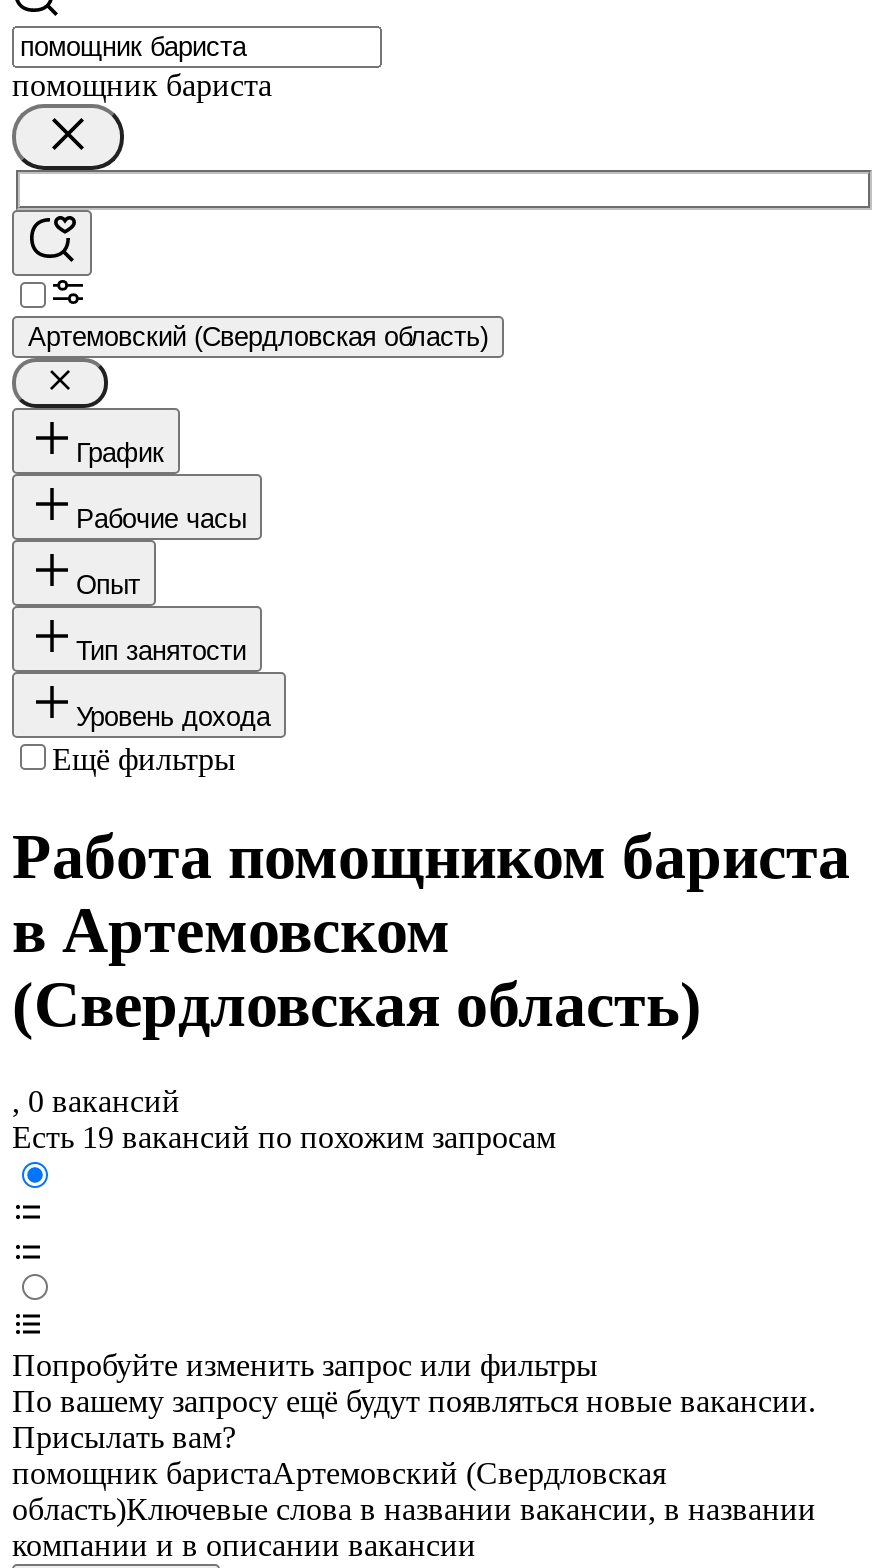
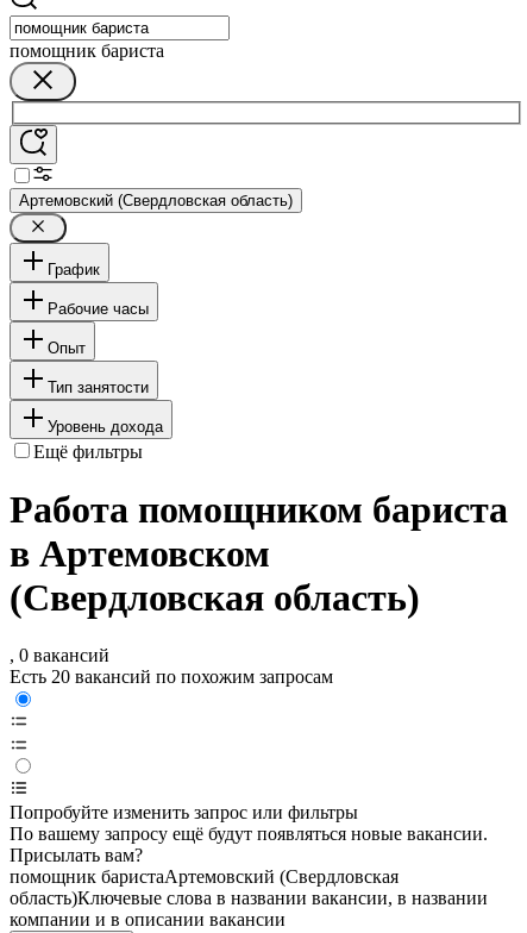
[12,1121,556,1155] Есть 19 вакансий по похожим запросам -> [10,667,333,687] Есть 20 вакансий по похожим запросам

